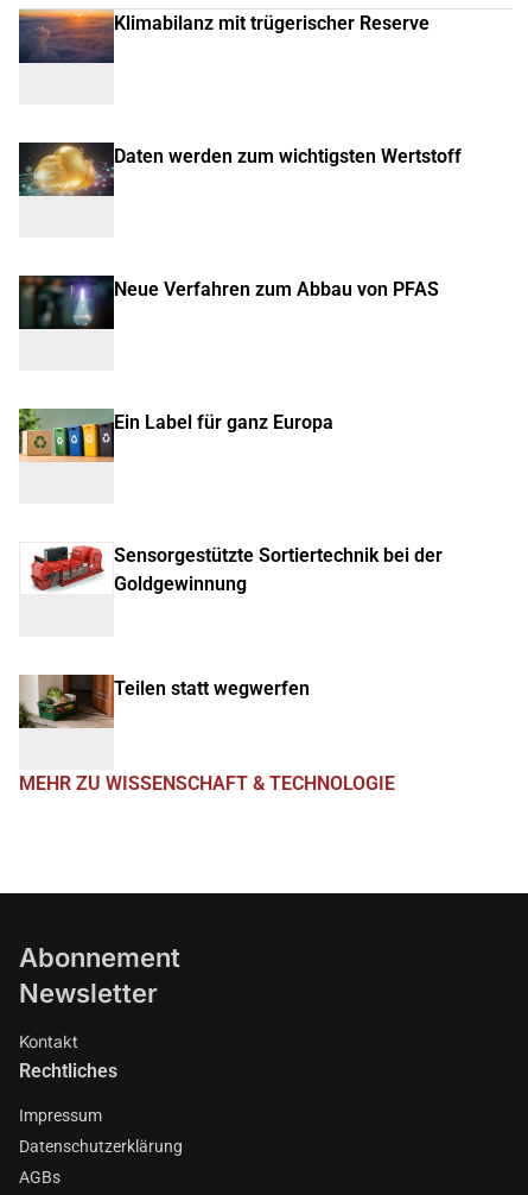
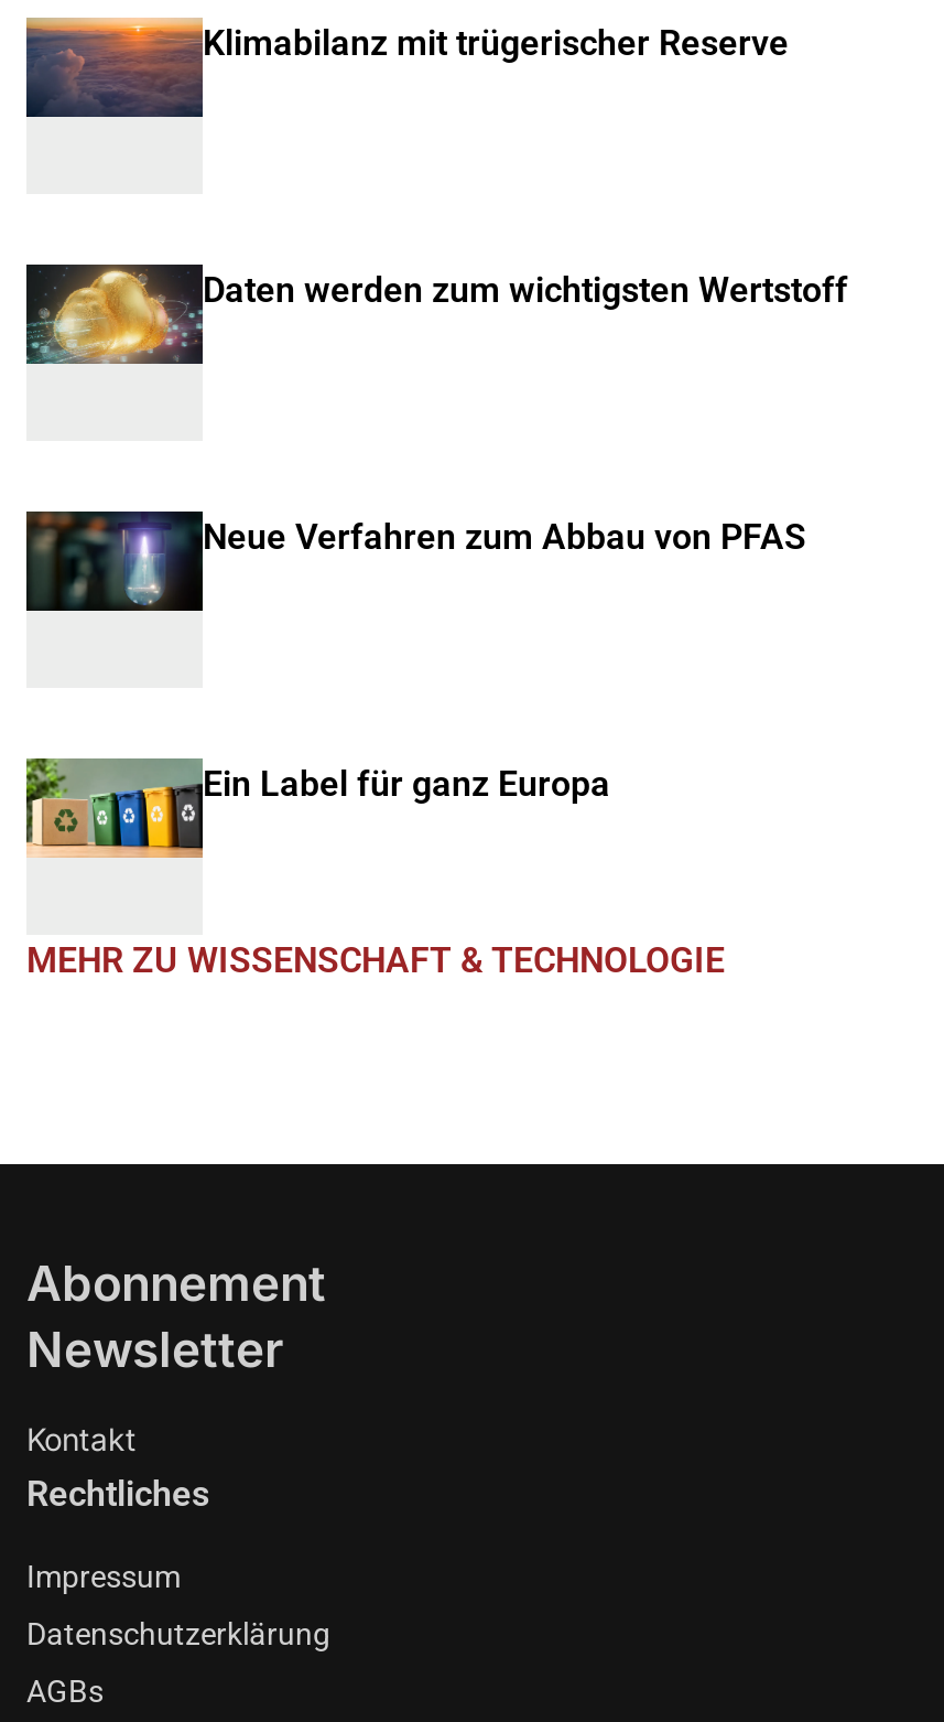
[30,544,443,595] [image] | Sensorgestützte Sortiertechnik bei der | Goldgewinnung -> none
[18,674,310,729] [image] | Teilen statt wegwerfen -> none

